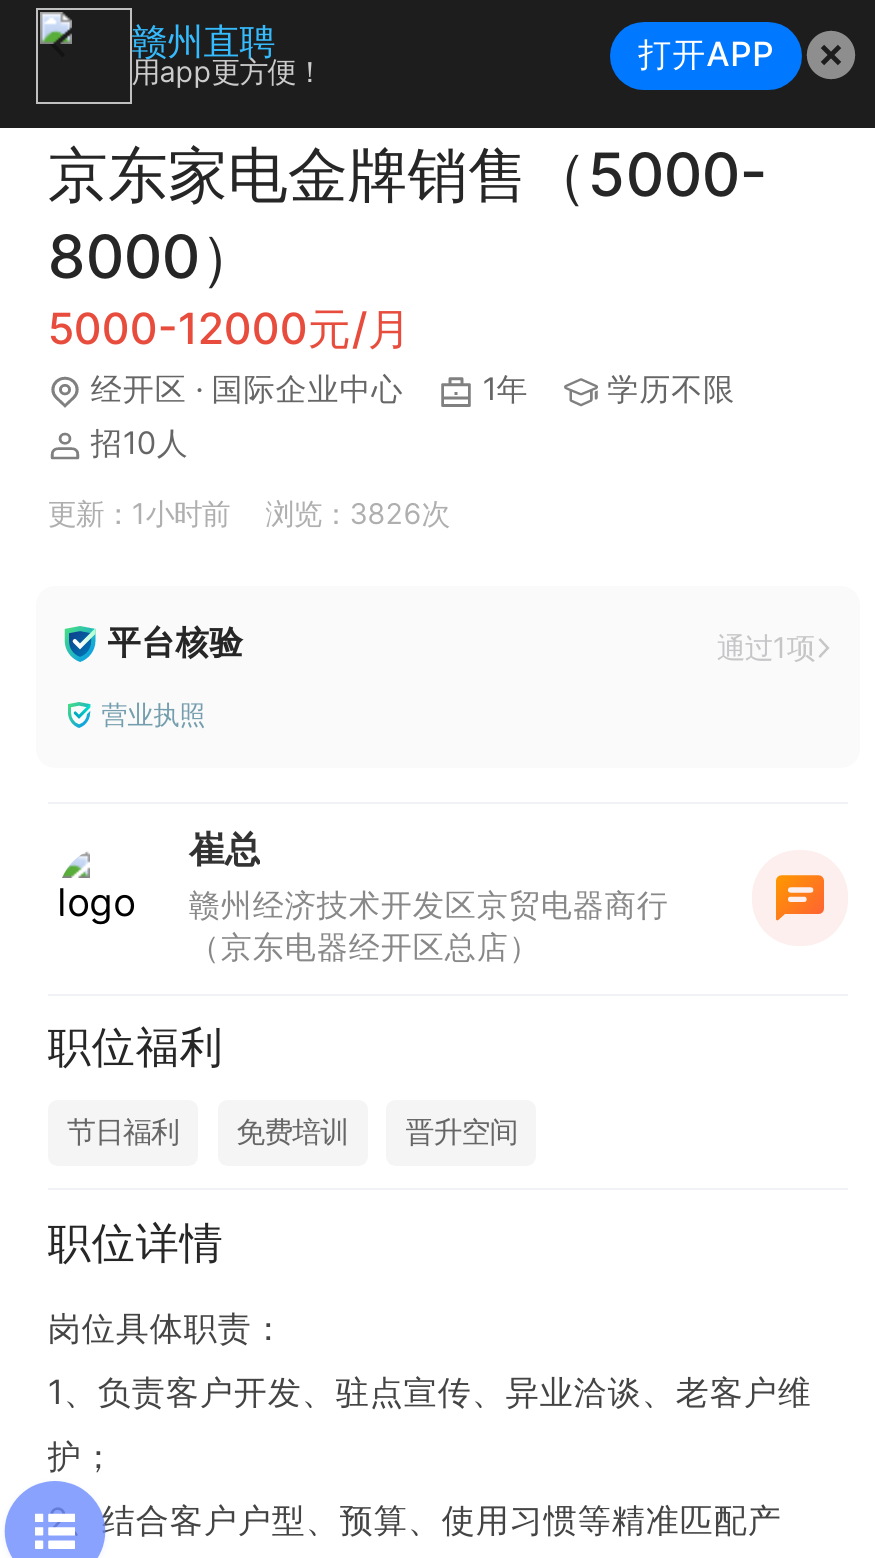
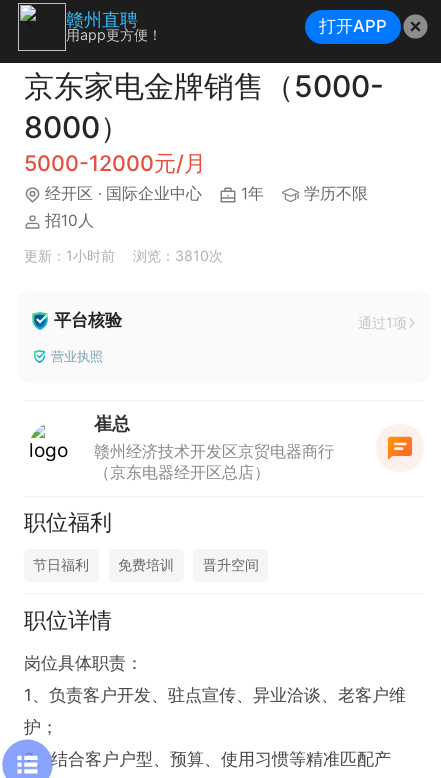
[48,496,450,530] 更新：1小时前 浏览：3826次 -> [24,247,223,264] 更新：1小时前 浏览：3810次

